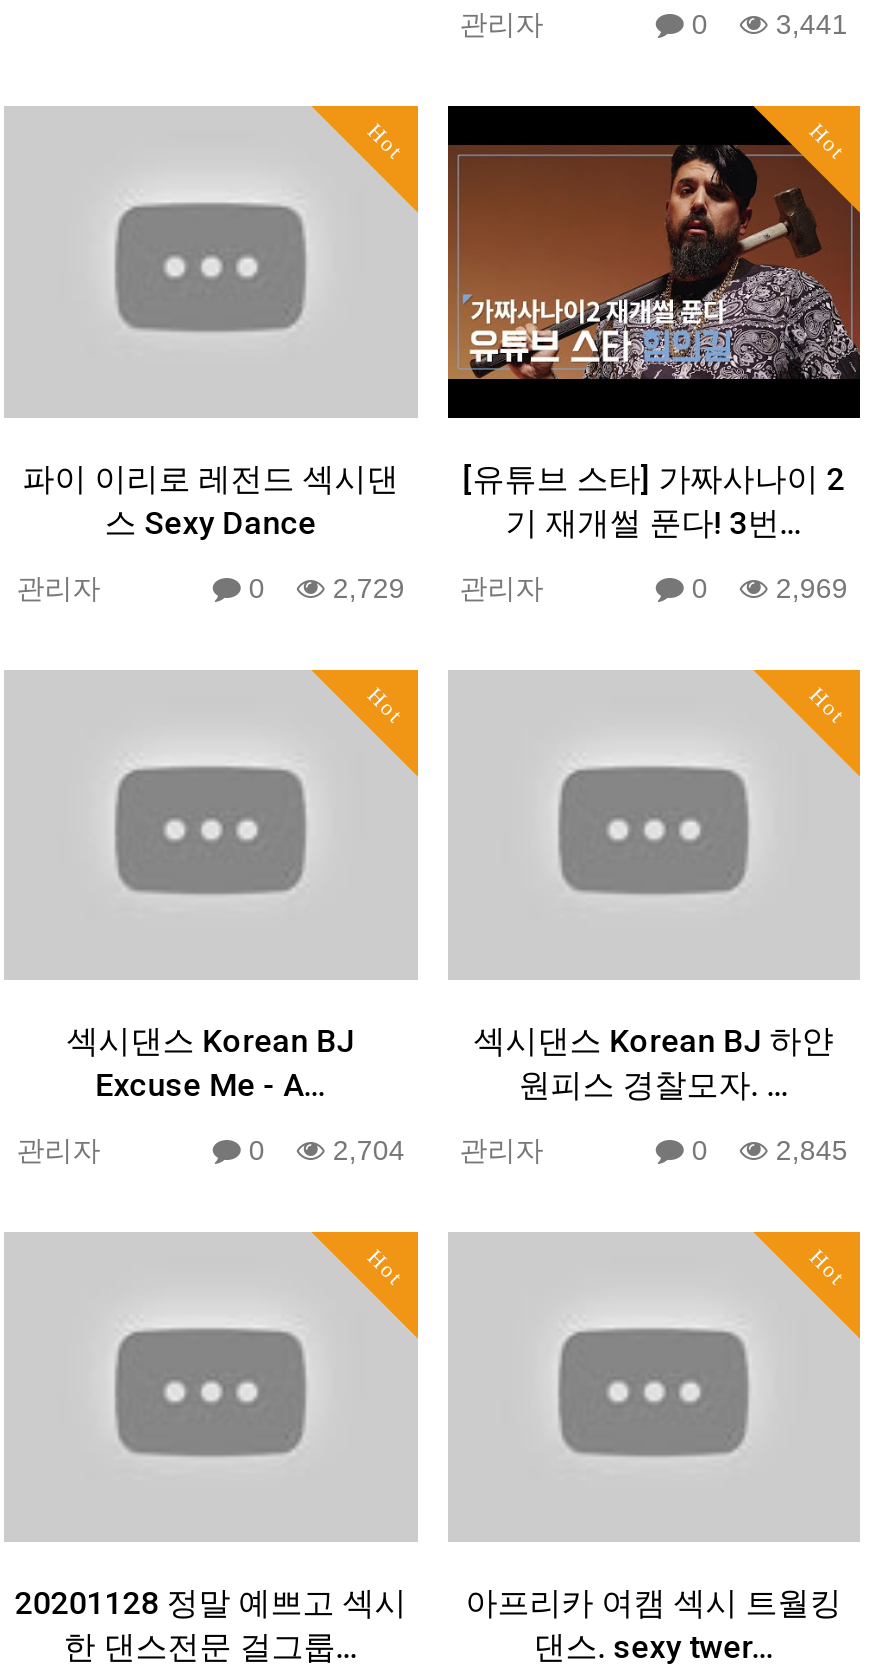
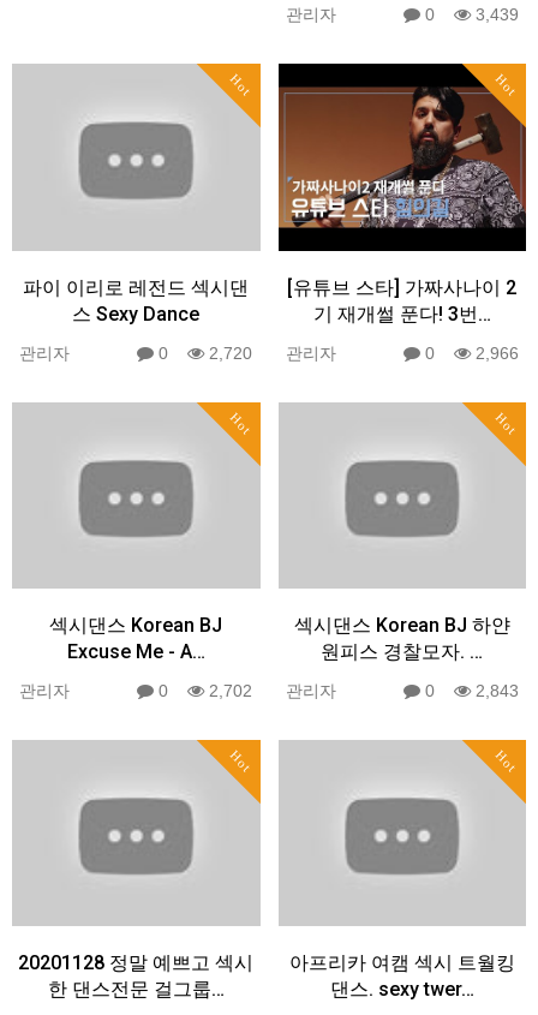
[684,9,848,41] 0 3,441 -> [420,5,519,24] 0 3,439
[241,571,543,603] 0 2,729 관리자 -> [154,343,336,362] 0 2,720 관리자
[684,571,848,603] 0 2,969 -> [420,343,519,362] 0 2,966
[241,1133,543,1165] 0 2,704 관리자 -> [154,681,336,700] 0 2,702 관리자
[684,1133,848,1165] 0 2,845 -> [420,681,519,700] 0 2,843

